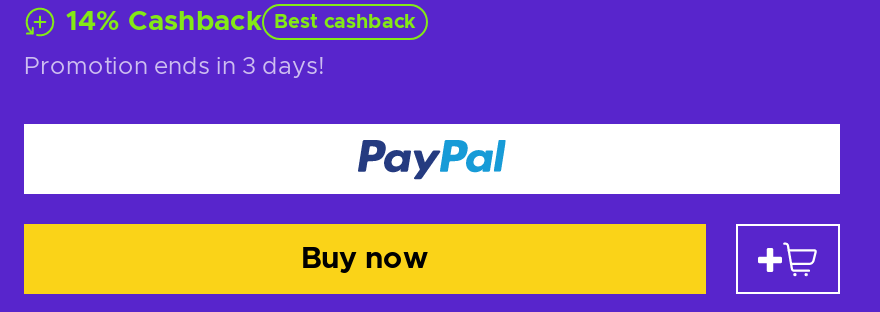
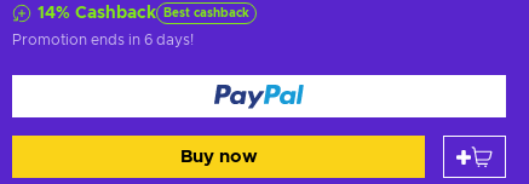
[24,54,324,78] Promotion ends in 3 days! -> [12,33,194,47] Promotion ends in 6 days!

